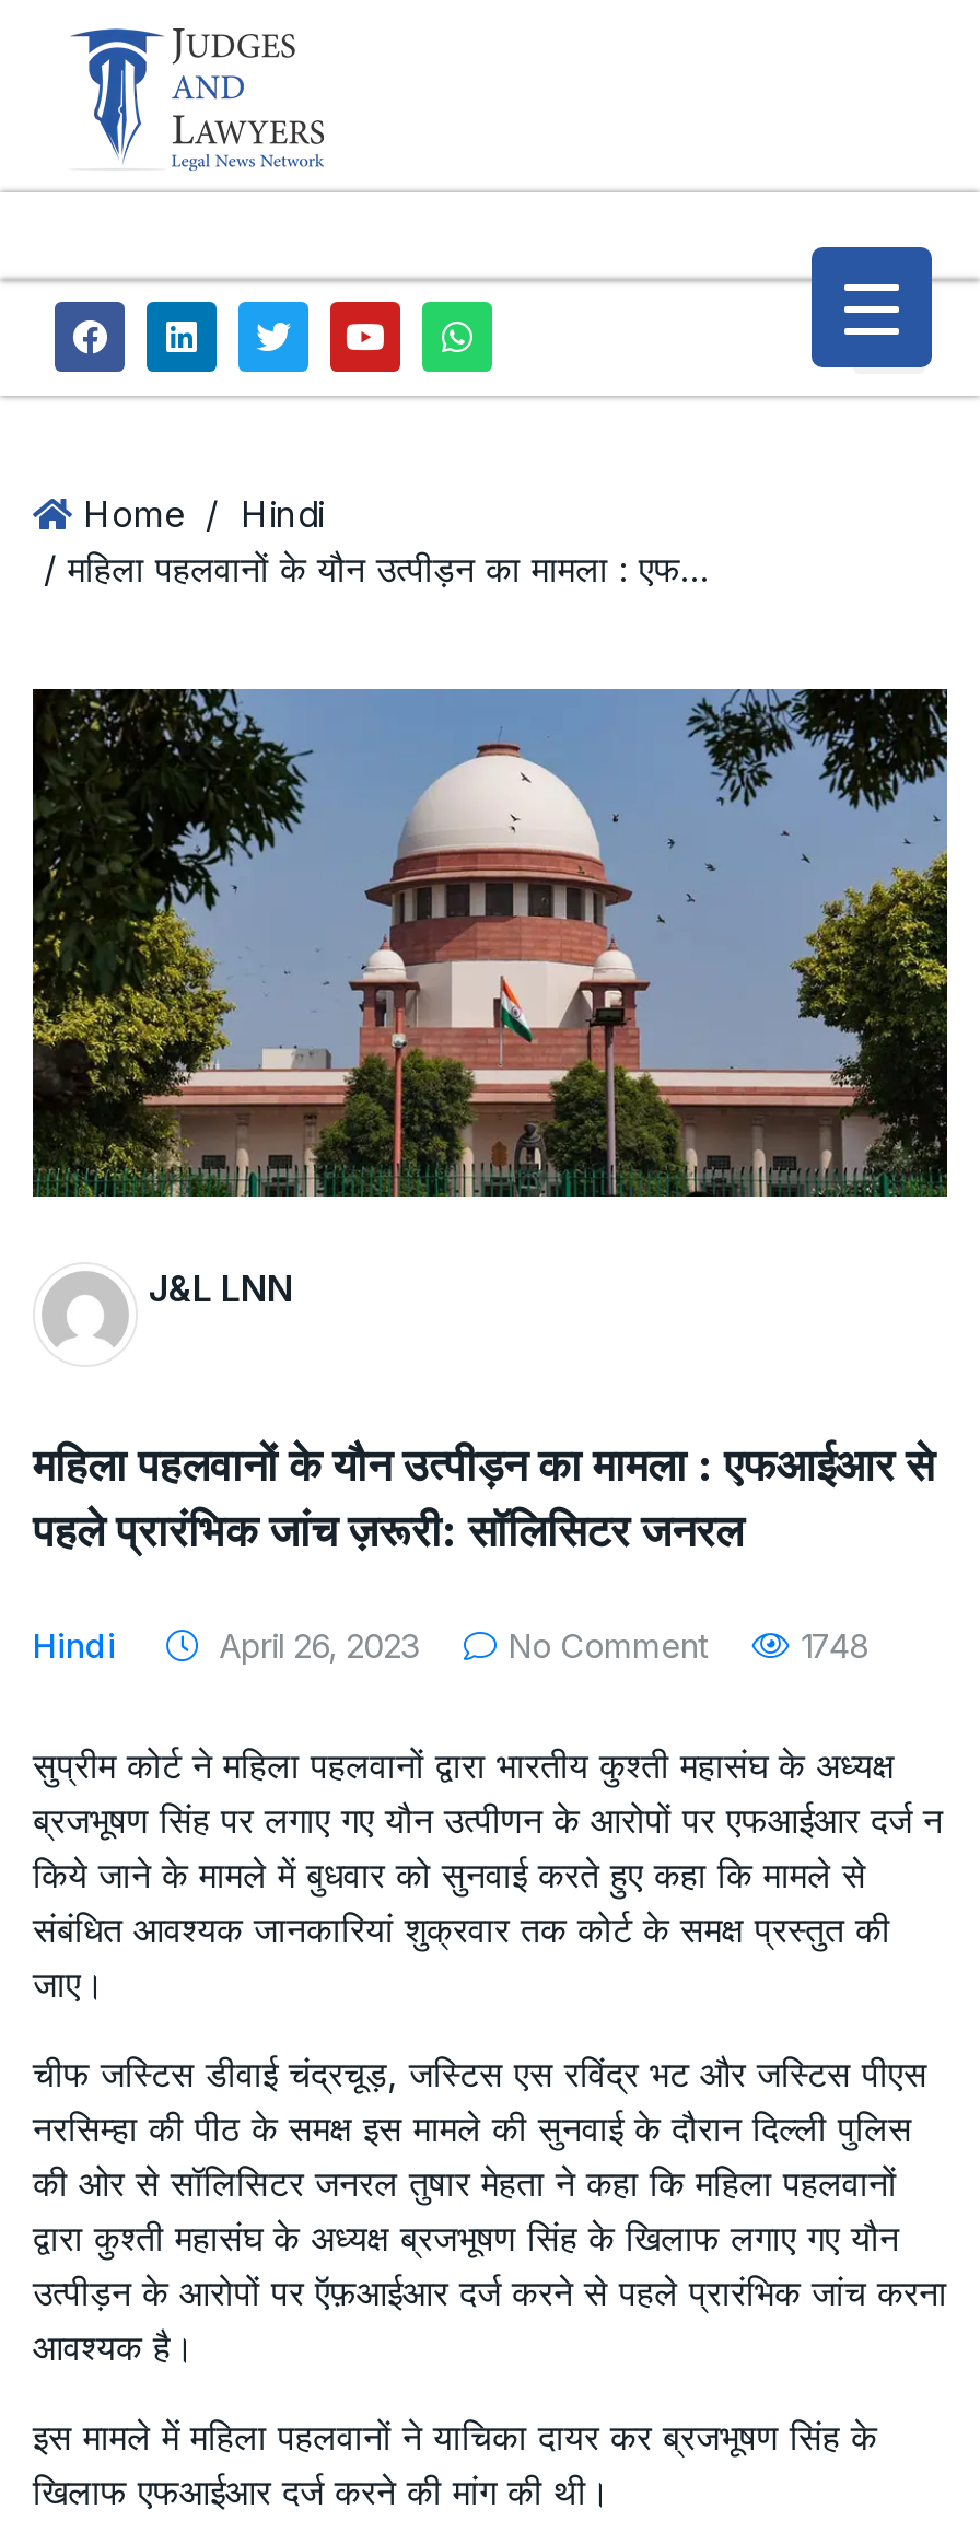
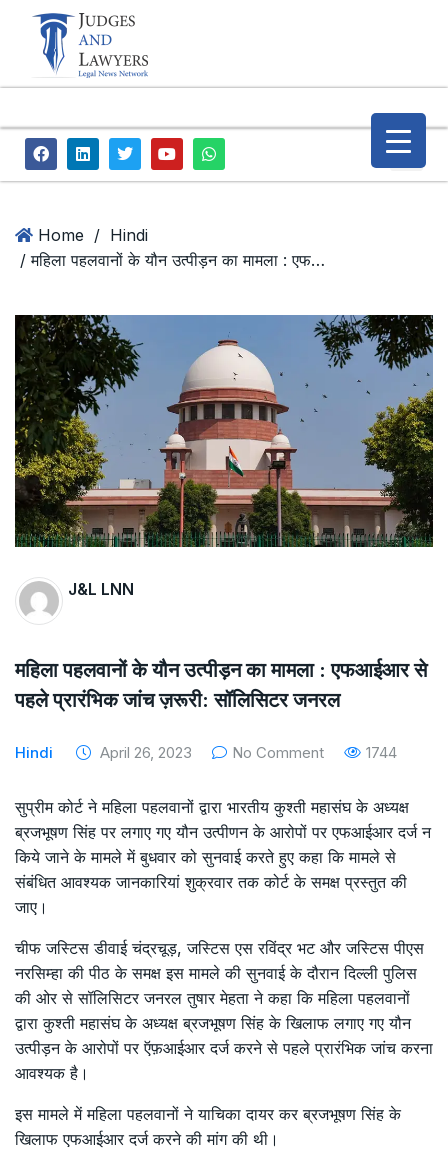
[801,1625,868,1667] 1748 -> [366,743,397,762] 1744

